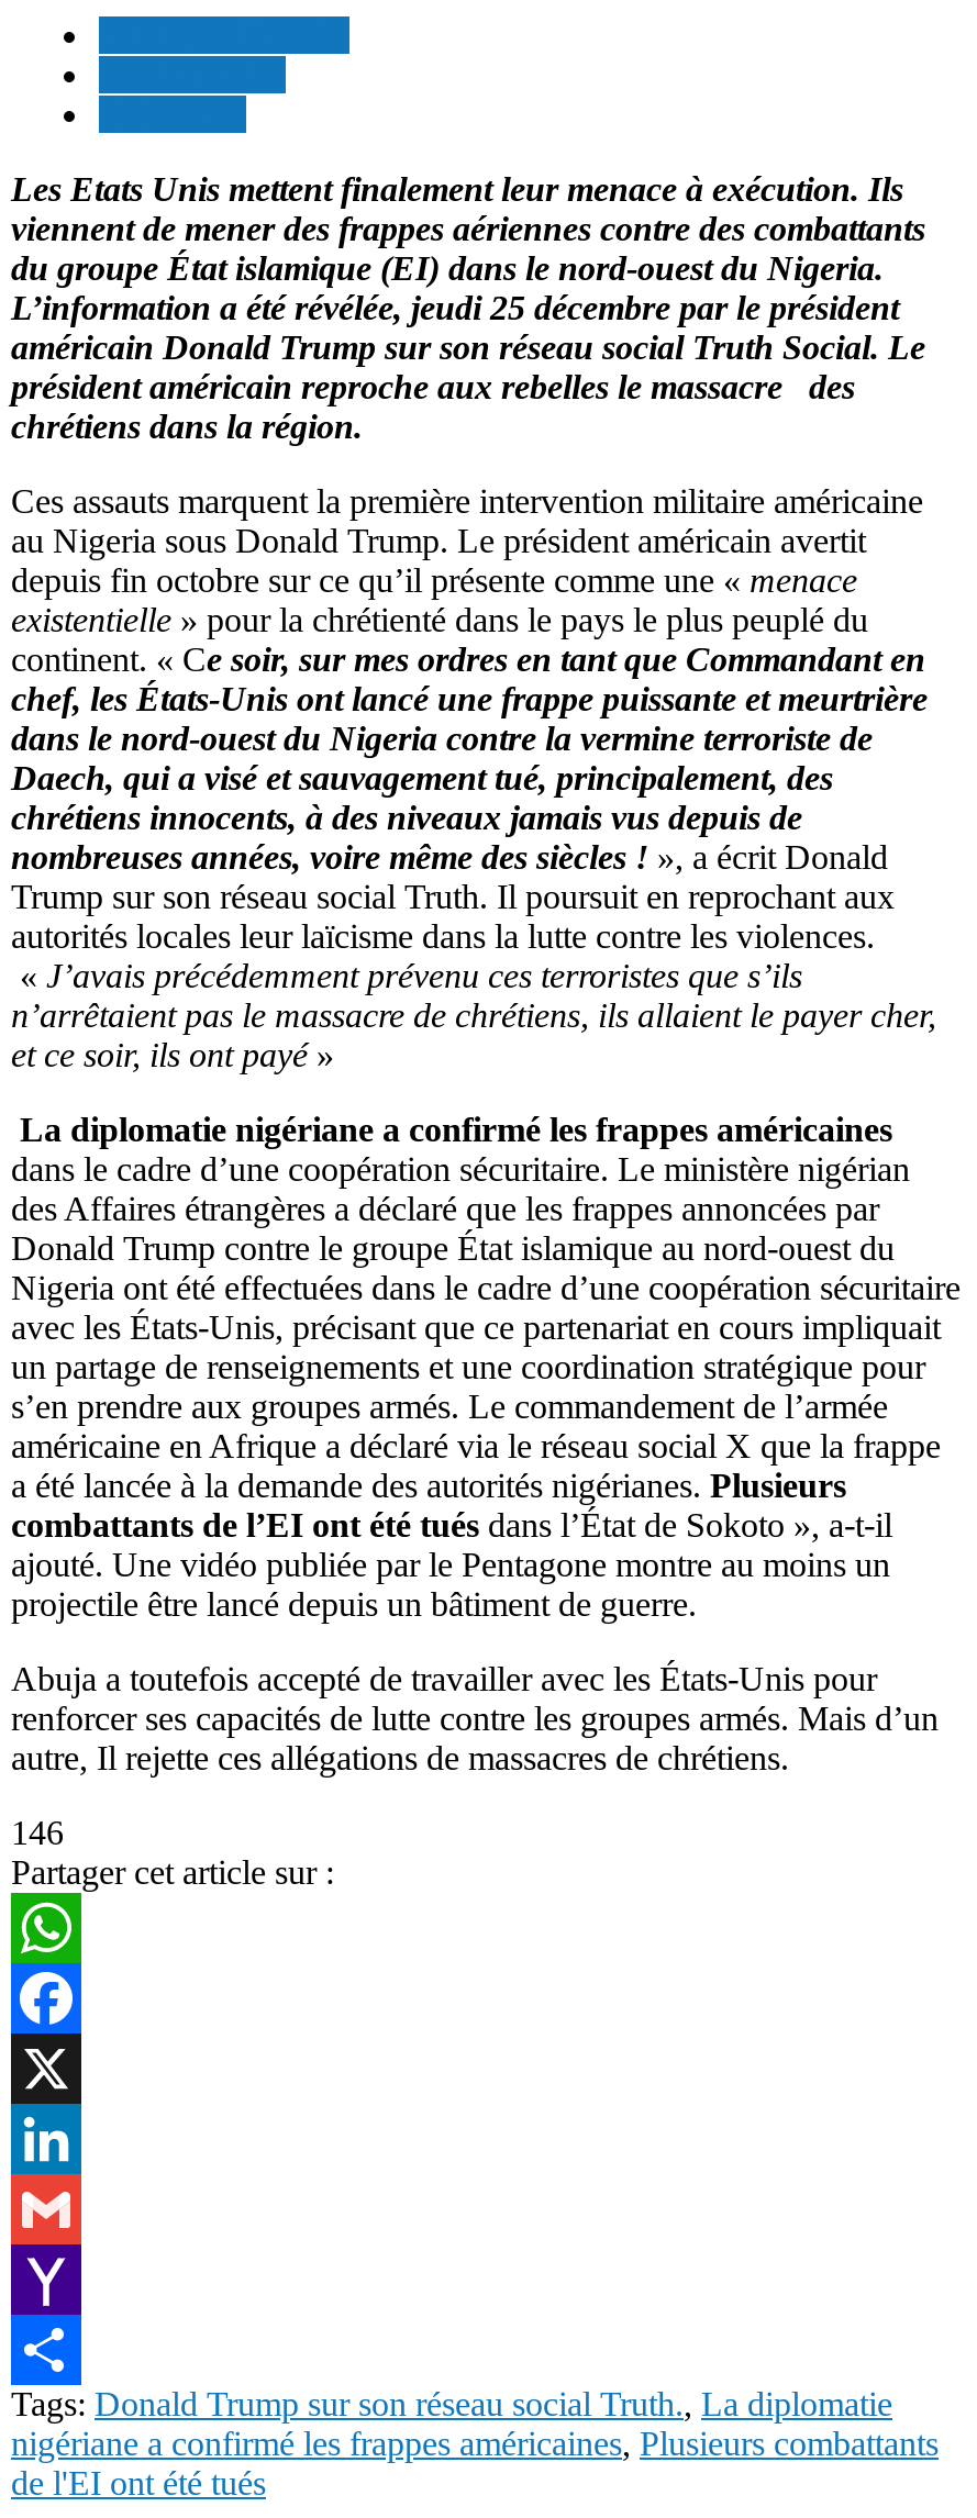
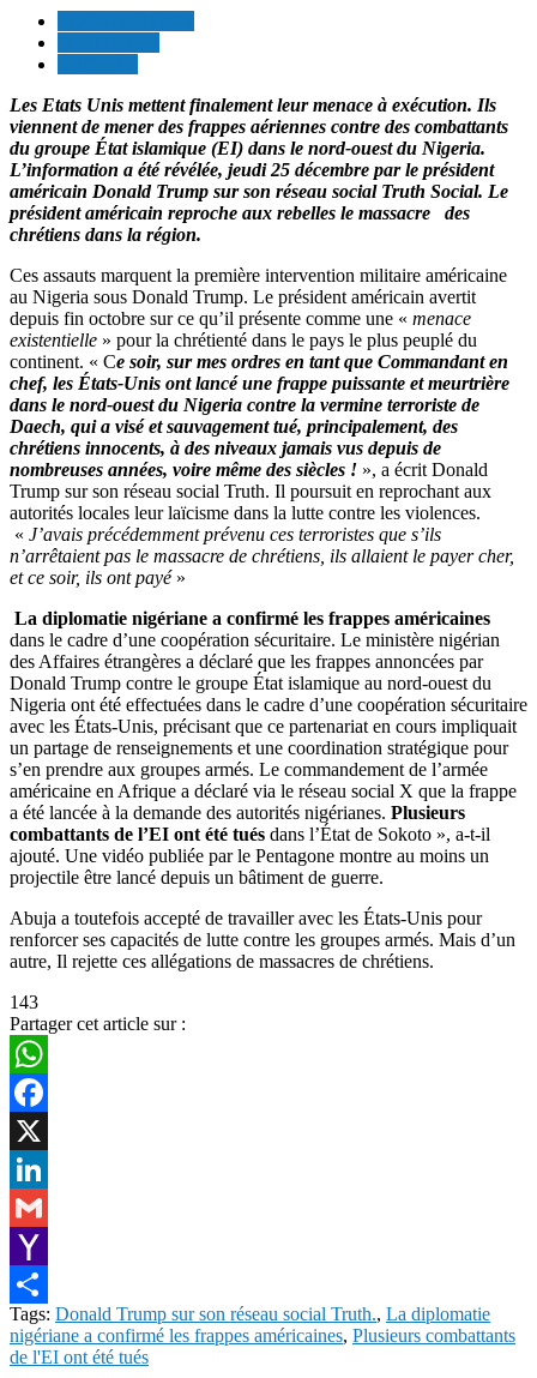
[11,1813,64,1851] 146 -> [10,992,38,1012] 143

